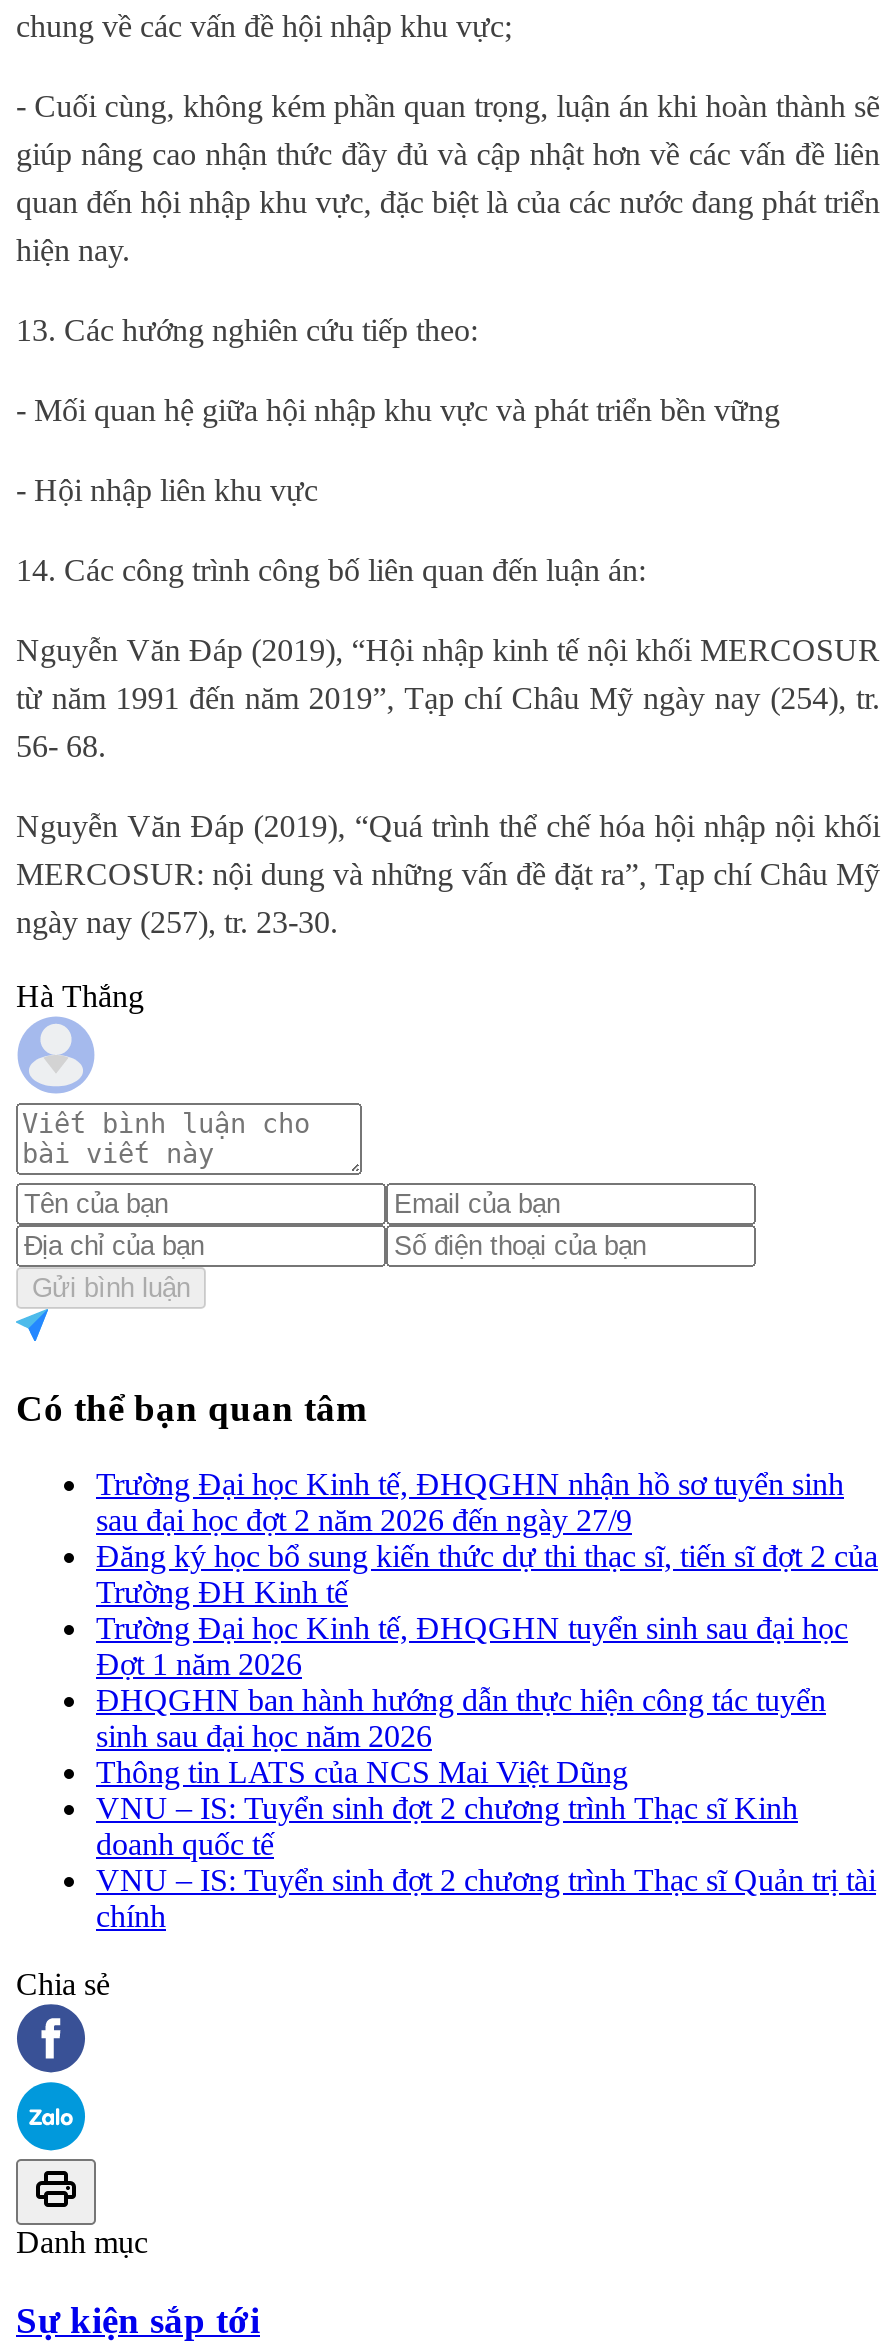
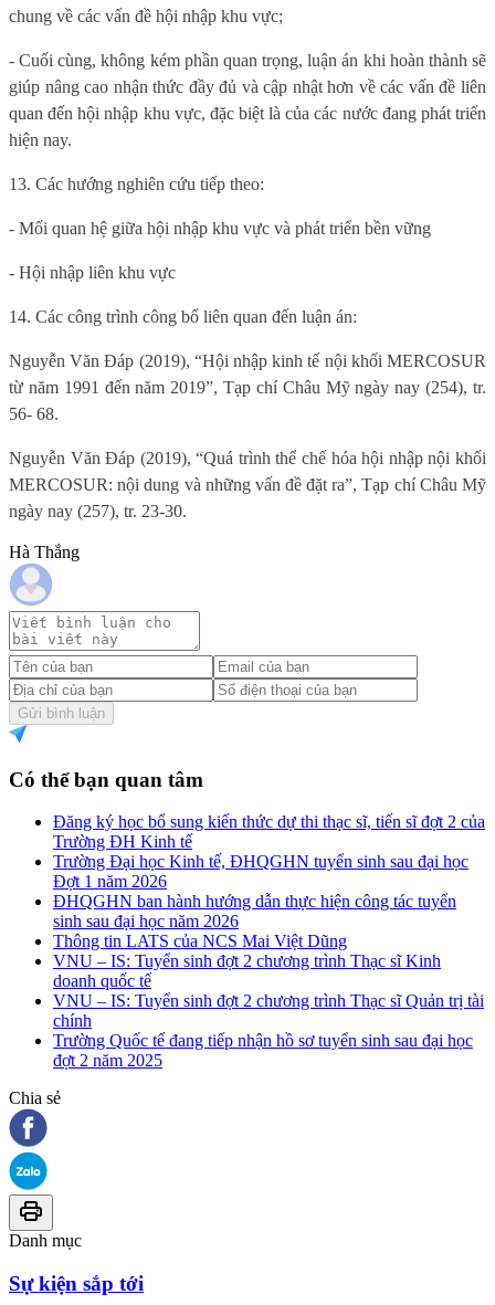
[96,1467,844,1537] Trường Đại học Kinh tế, ĐHQGHN nhận hồ sơ tuyển sinh | sau đại học đợt 2 năm 2026 đến ngày 27/9 -> none
moved [96,1539,878,1933] -> [53,812,485,1030]: Đăng ký học bổ sung kiến thức dự thi thạc sĩ, tiến sĩ đợt 2 của | Trường ĐH Kinh tế | Trường Đại học Kinh tế, ĐHQGHN tuyển sinh sau đại học | ... | VNU – IS: Tuyển sinh đợt 2 chương trình Thạc sĩ Quản trị tài | chính
none -> [53,1031,473,1070] Trường Quốc tế đang tiếp nhận hồ sơ tuyển sinh sau đại học | đợt 2 năm 2025

